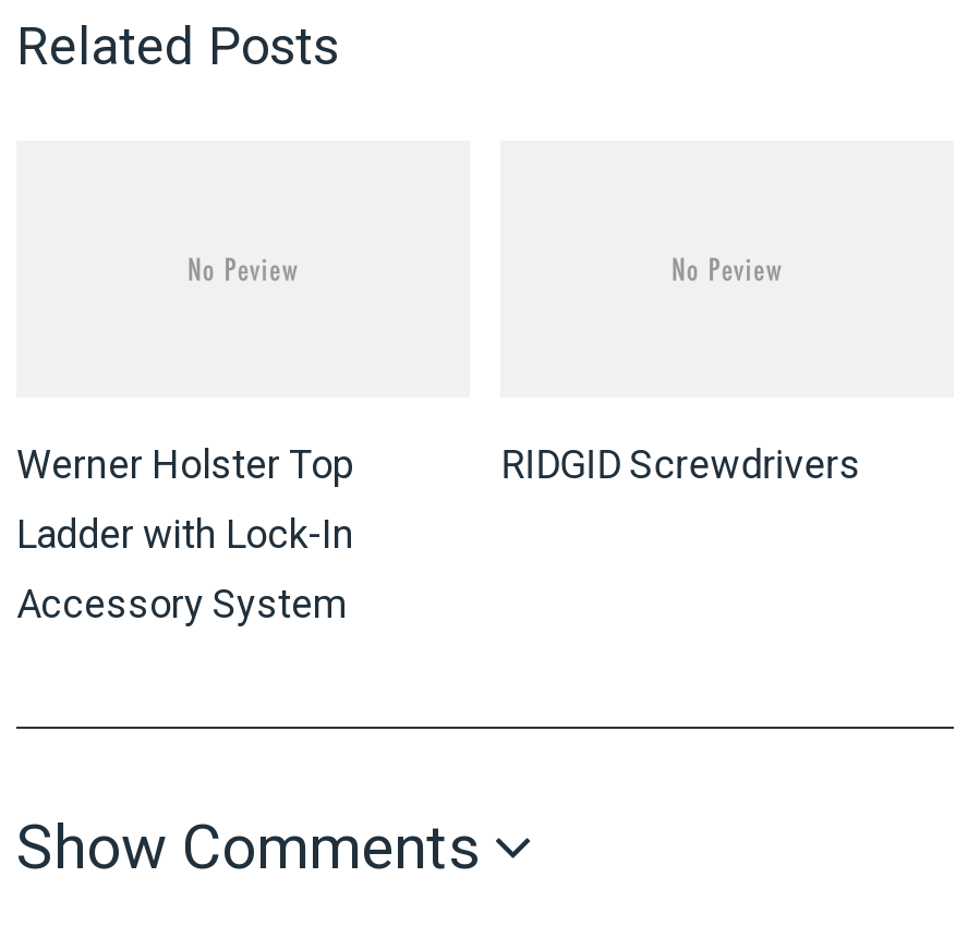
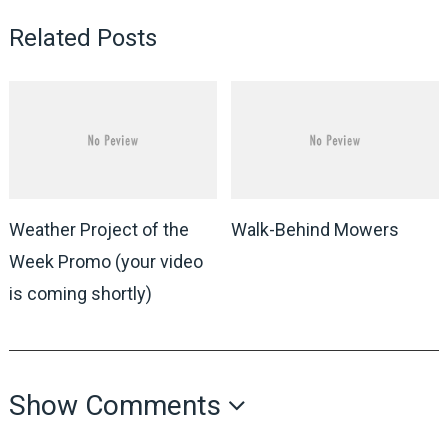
[16,442,354,487] Werner Holster Top -> [9,219,189,240] Weather Project of the
[501,442,861,487] RIDGID Screwdrivers -> [231,219,399,240] Walk-Behind Mowers
[16,511,354,557] Ladder with Lock-In -> [9,251,203,272] Week Promo (your video
[16,581,348,627] Accessory System -> [9,283,152,304] is coming shortly)

